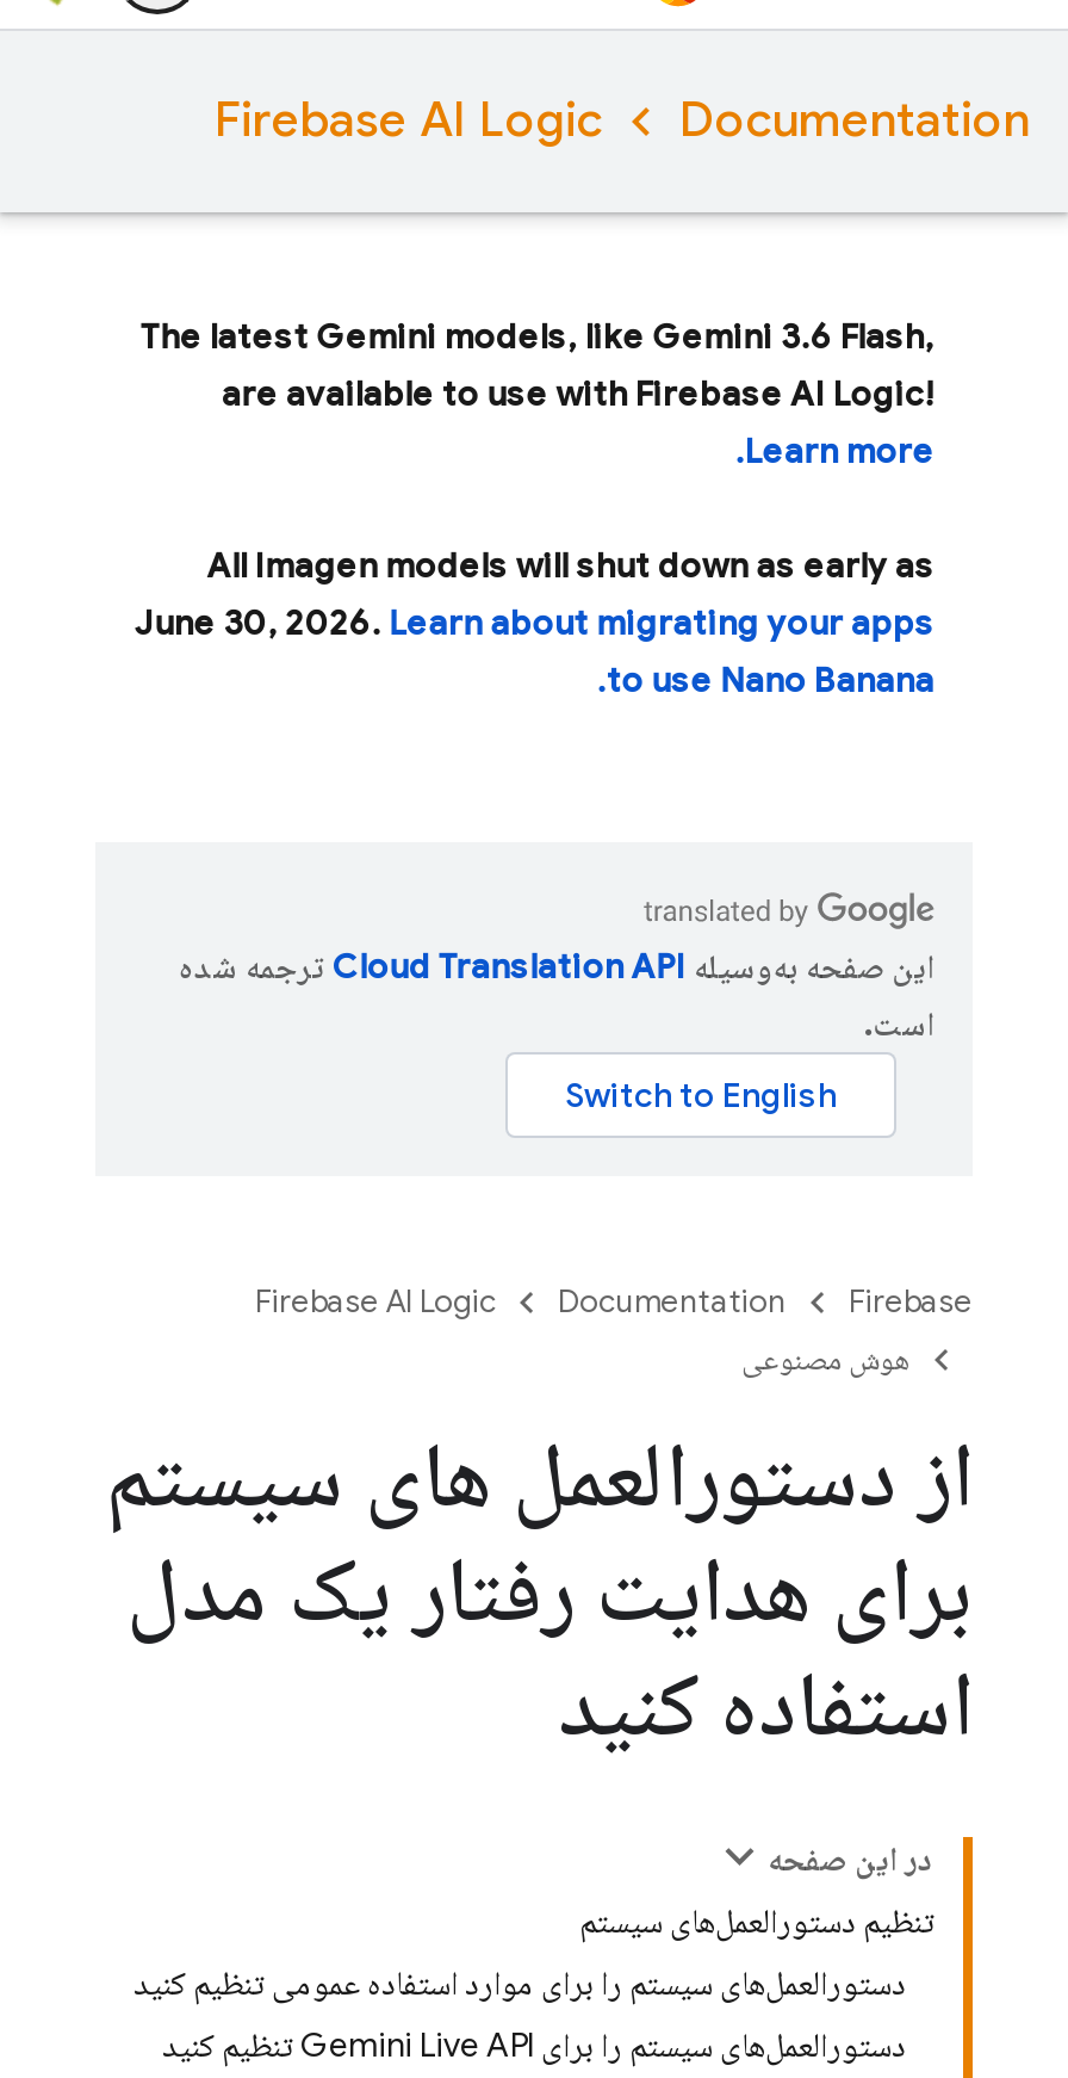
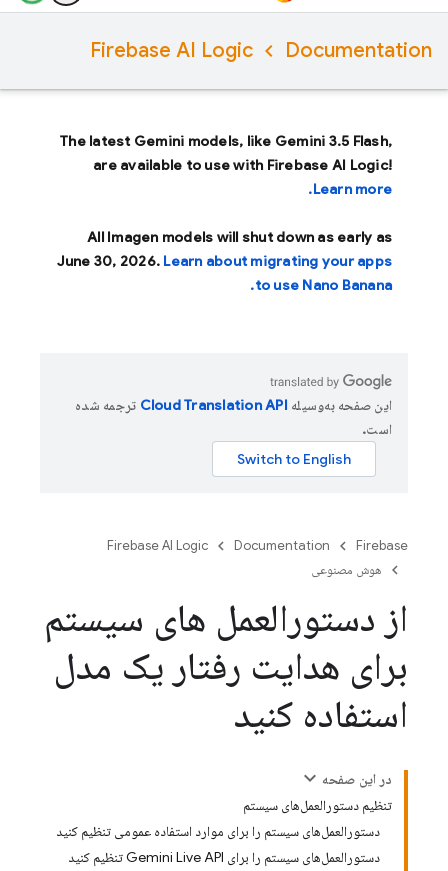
[141,315,935,358] The latest Gemini models, like Gemini 3.6 Flash, -> [60,132,392,150] The latest Gemini models, like Gemini 3.5 Flash,

